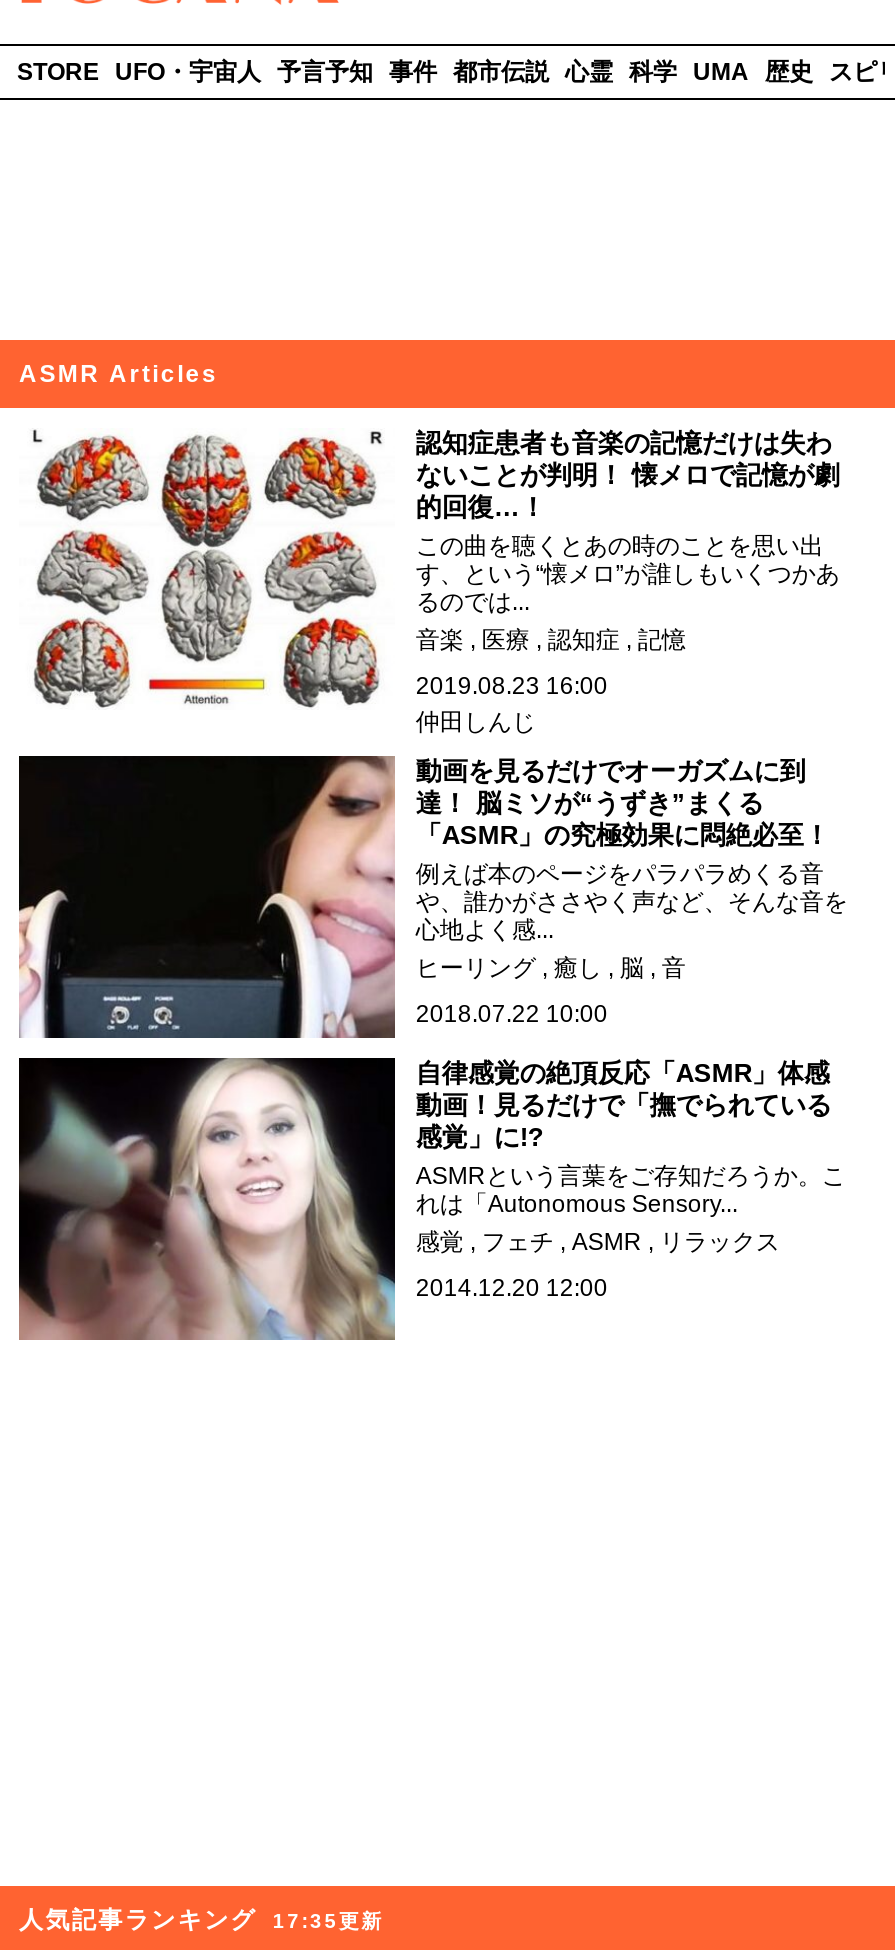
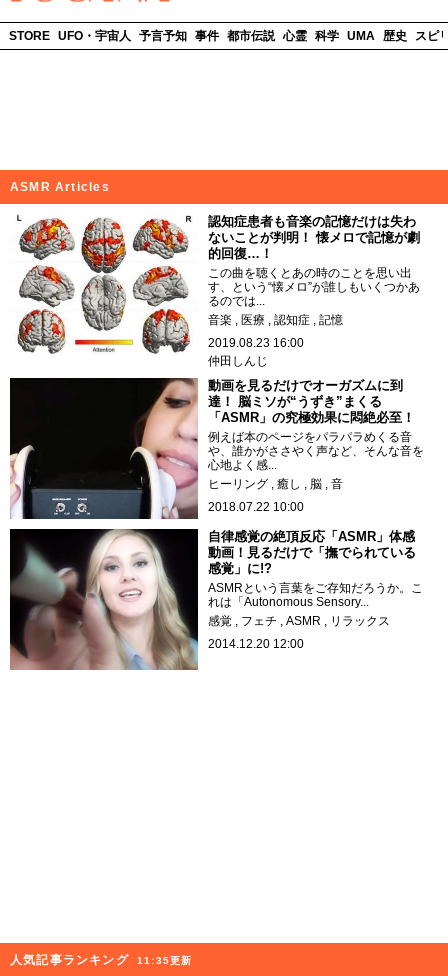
[19,1905,384,1933] 人気記事ランキング 17:35更新 -> [10,952,192,966] 人気記事ランキング 11:35更新

